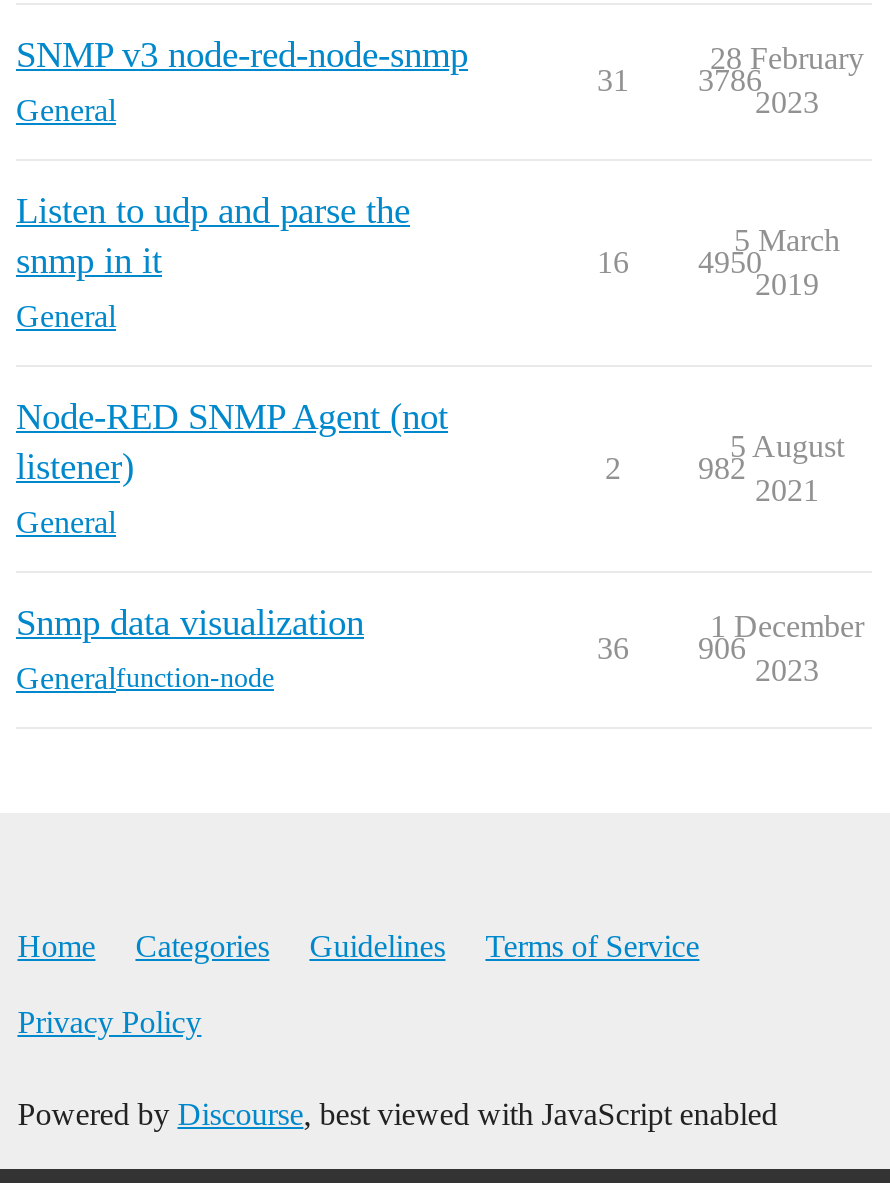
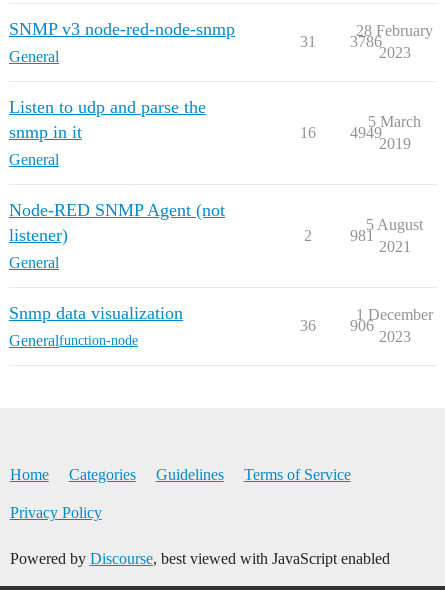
[698,244,762,278] 4950 -> [350,124,382,141] 4949
[698,450,746,484] 982 -> [350,227,374,244] 981

